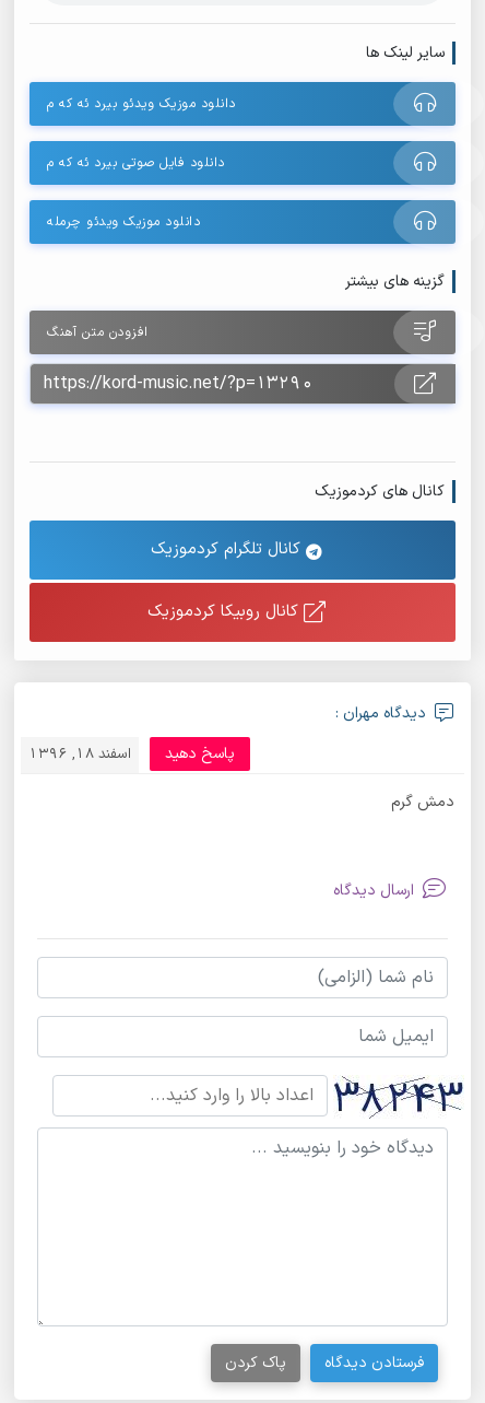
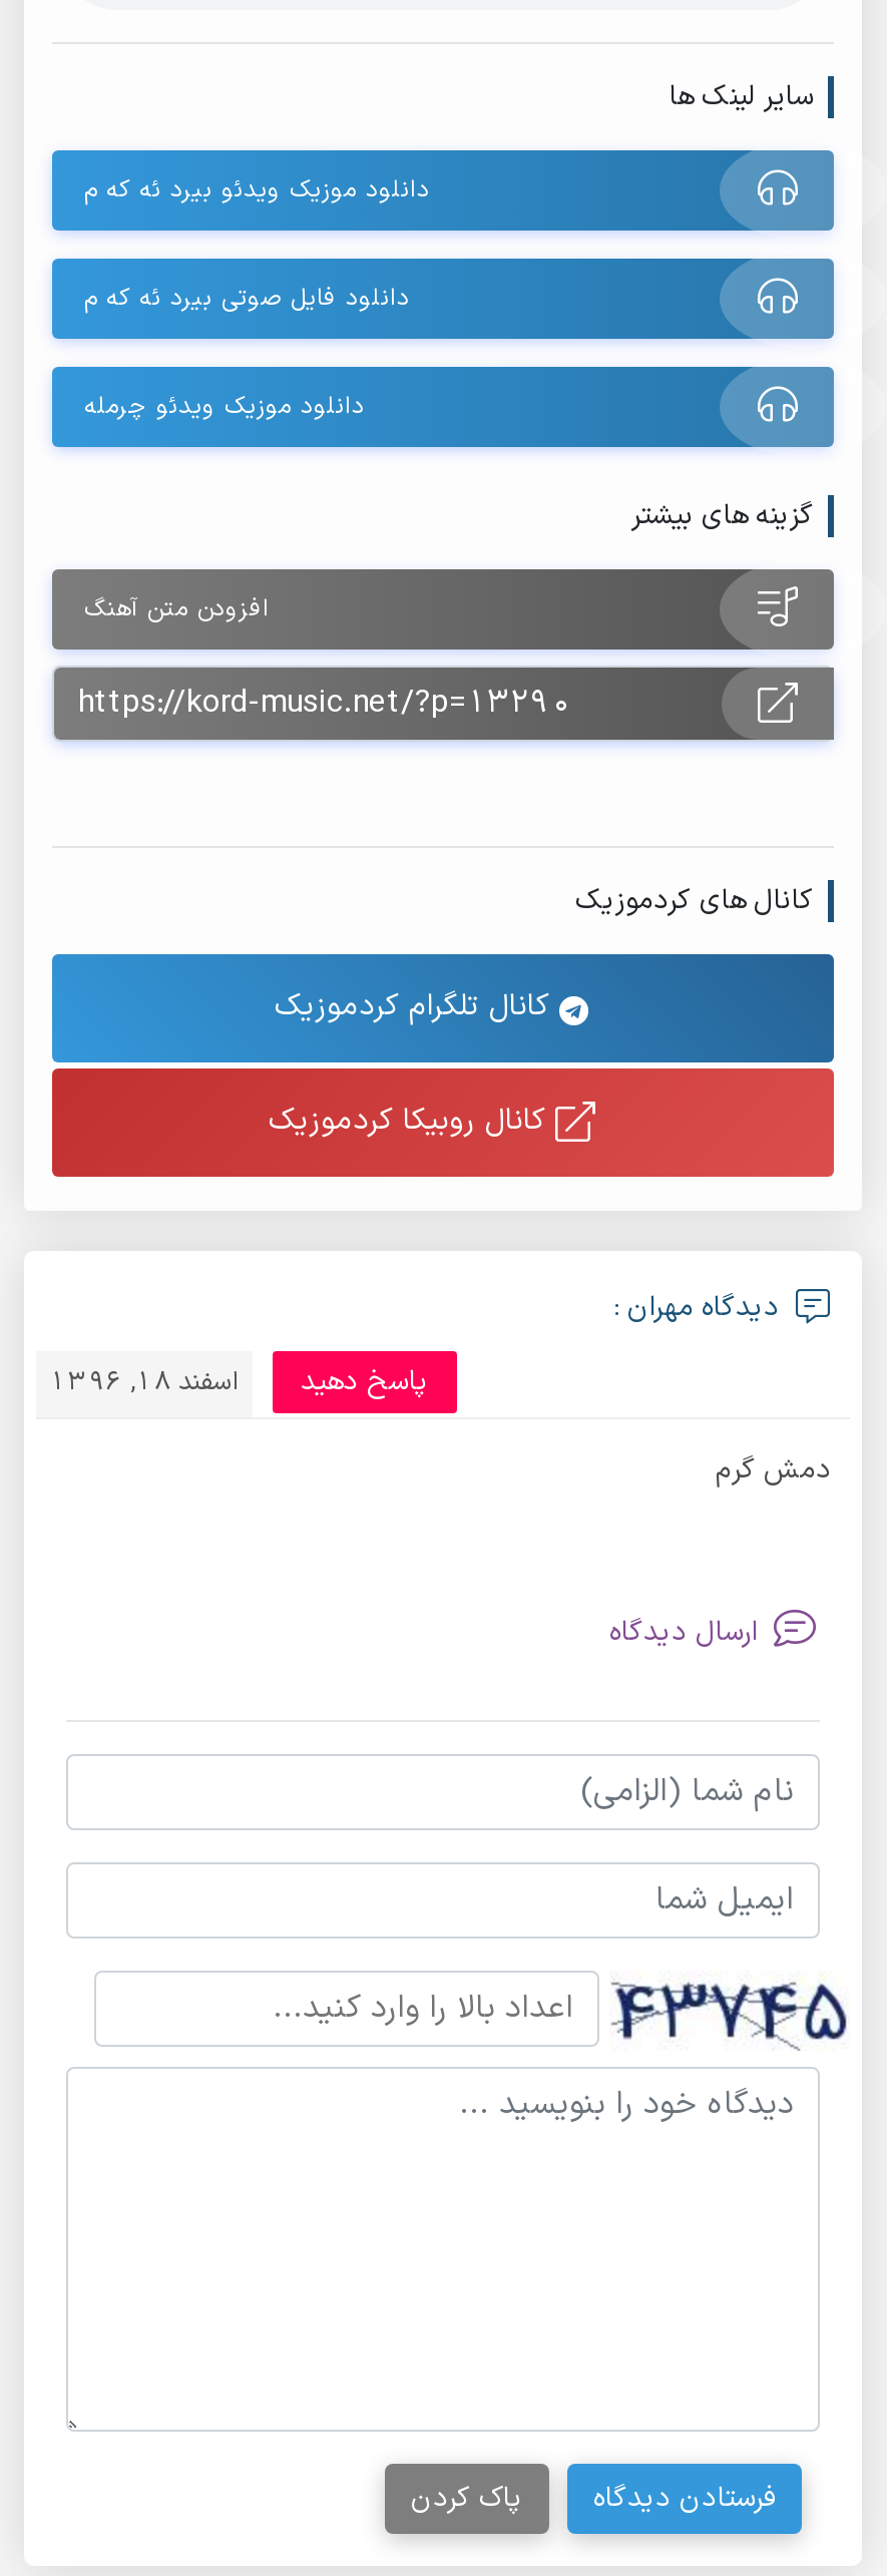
[333,1076,464,1119] [image] -> [611,1977,848,2051] [image]

